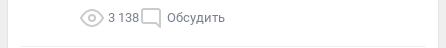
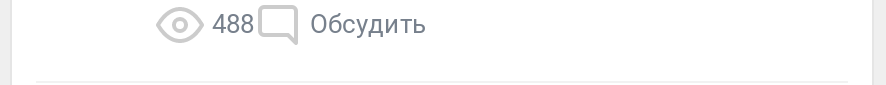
[108,10,225,25] 3 138 Обсудить -> [212,10,426,40] 488 Обсудить

